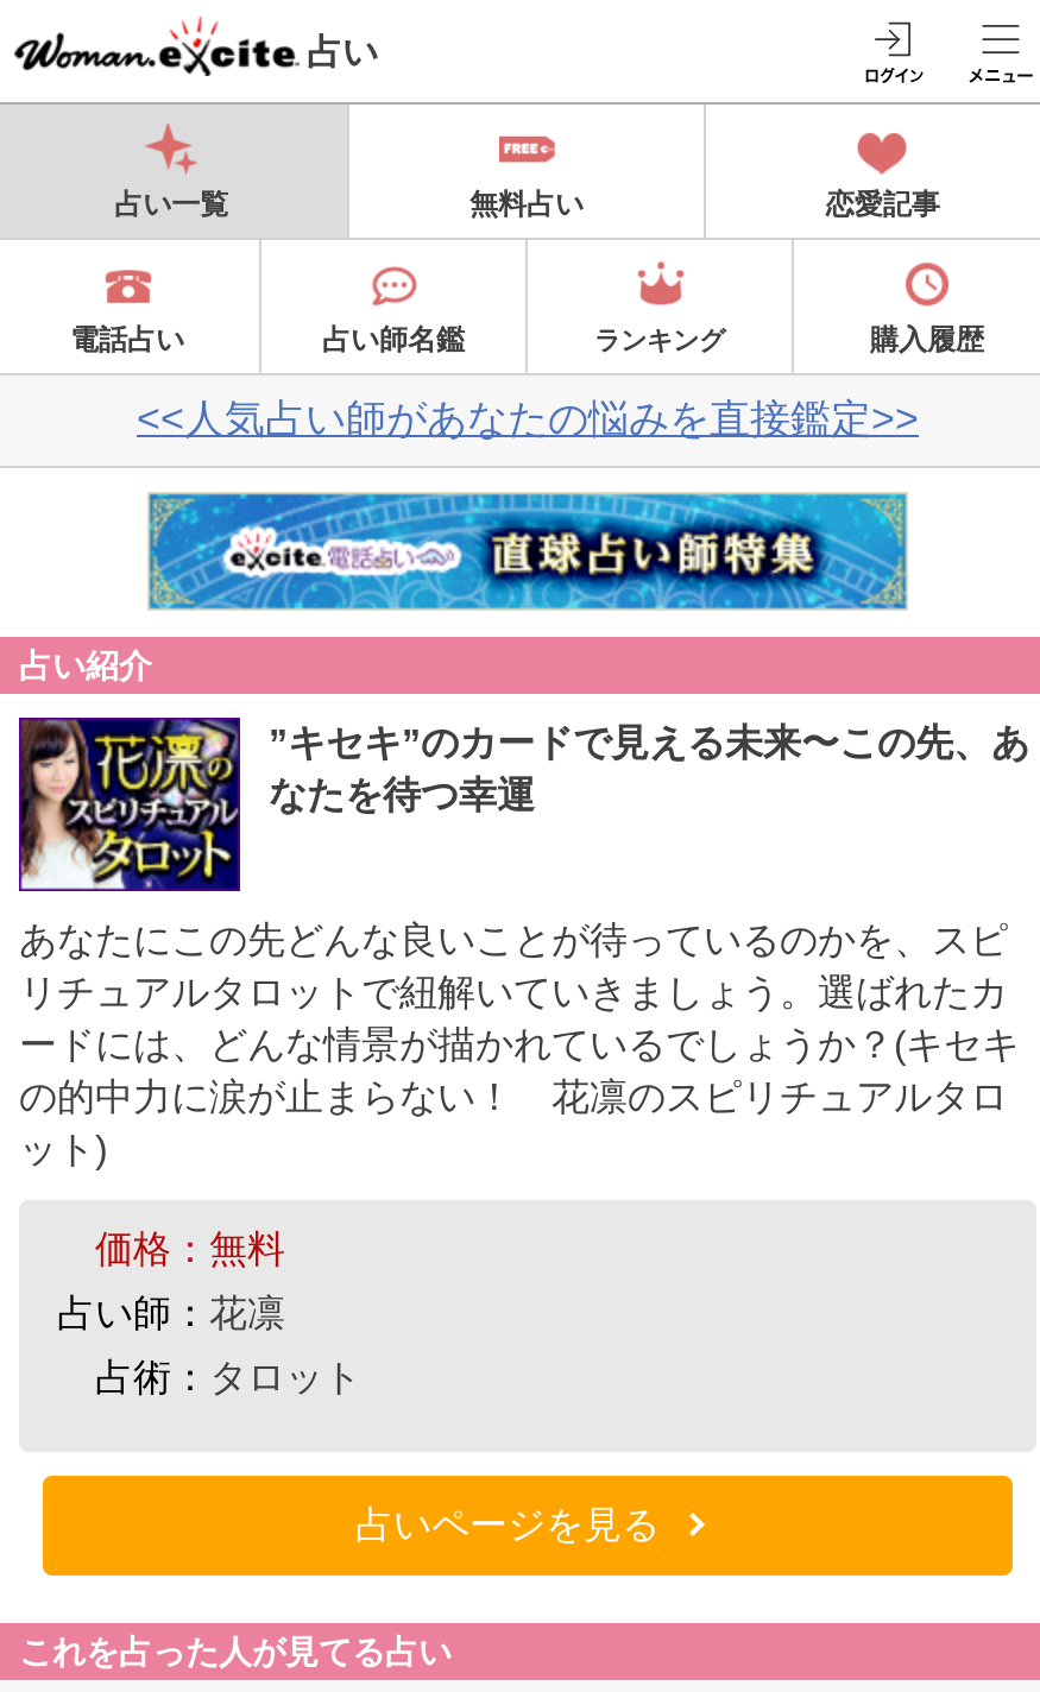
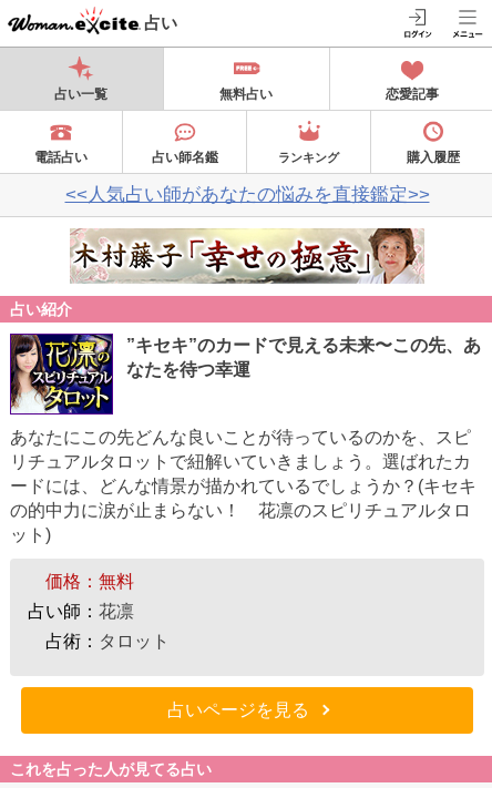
[147,492,908,611] [image] -> [70,227,424,285] [image]

